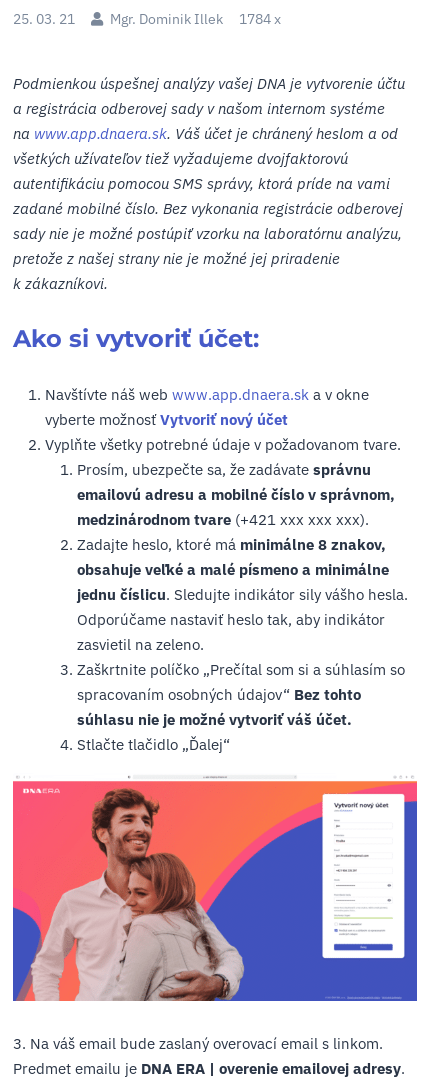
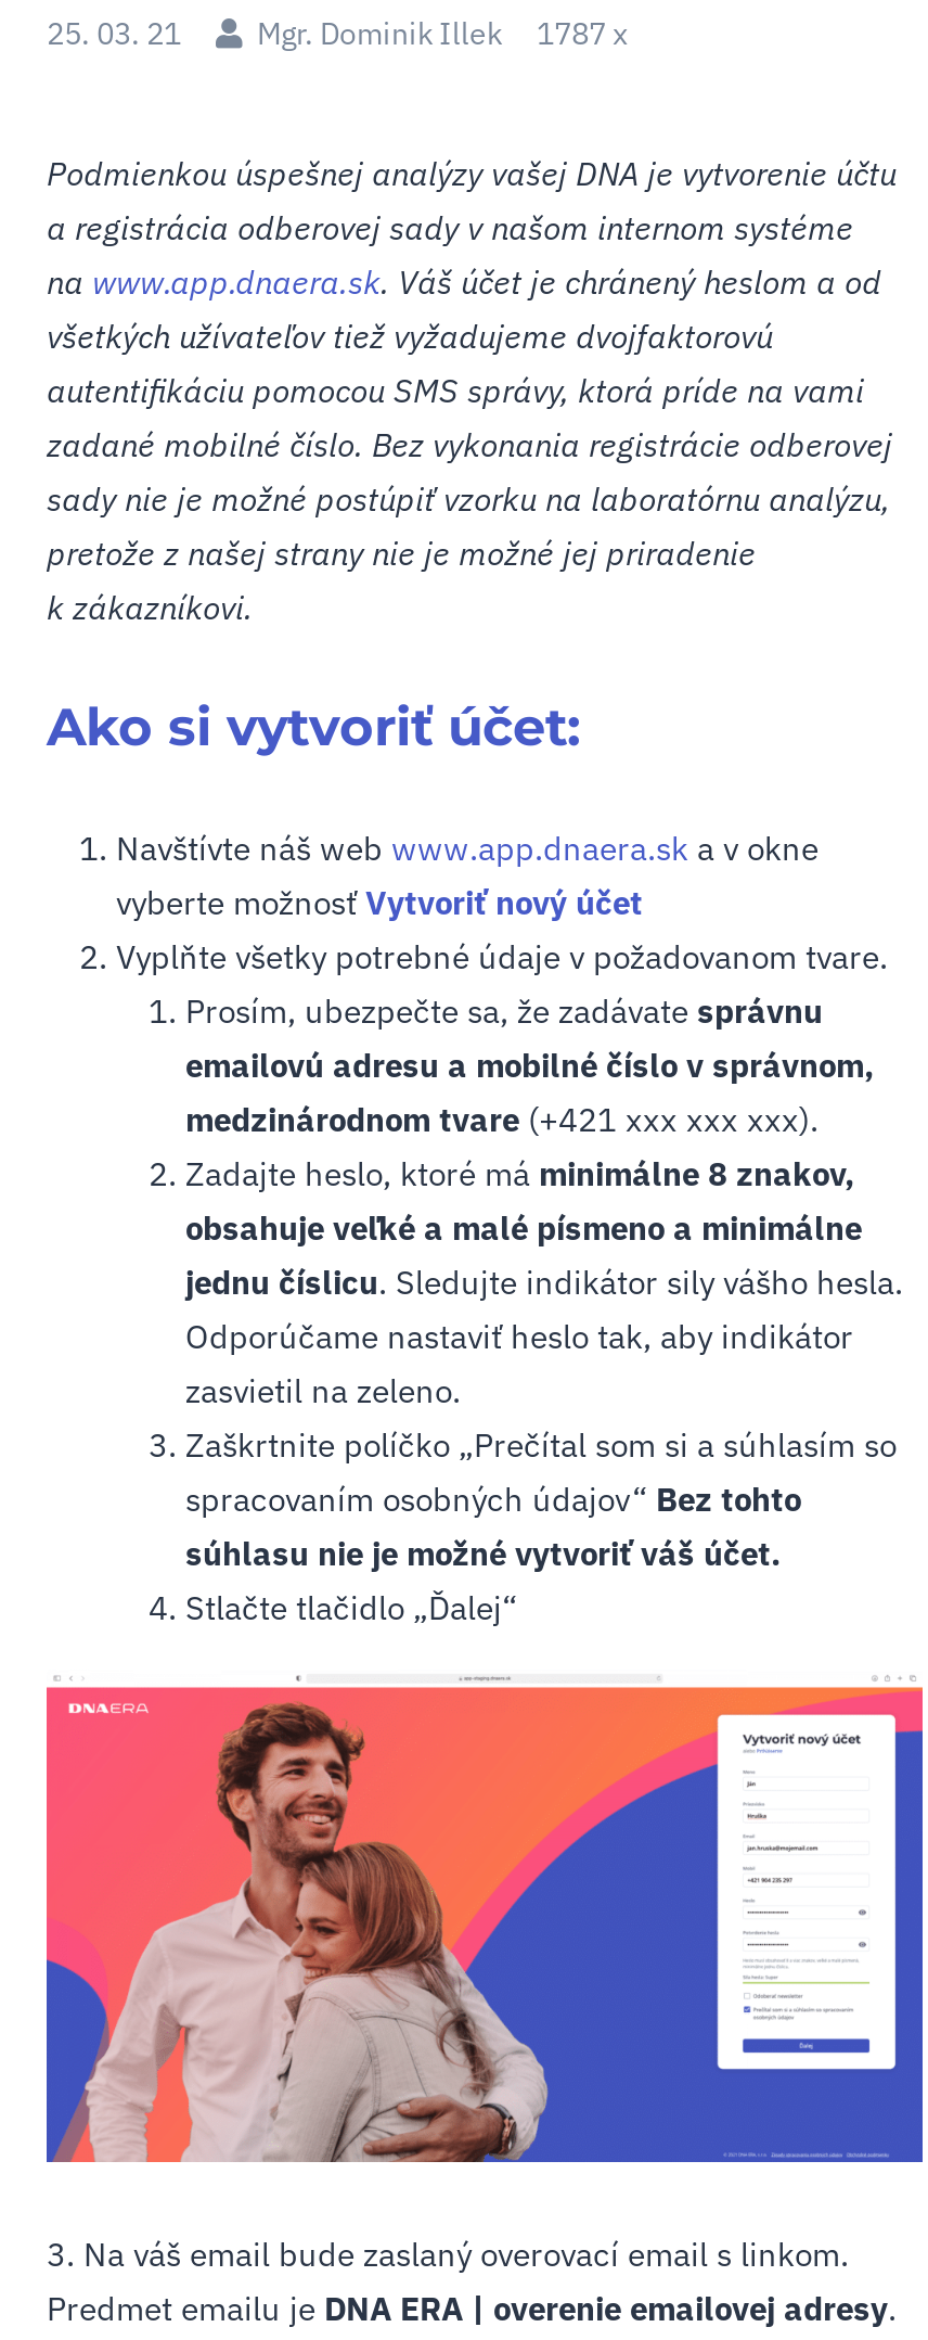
[13,10,281,28] 25. 03. 21 Mgr. Dominik Illek 1784 x -> [47,14,628,53] 25. 03. 21 Mgr. Dominik Illek 1787 x

